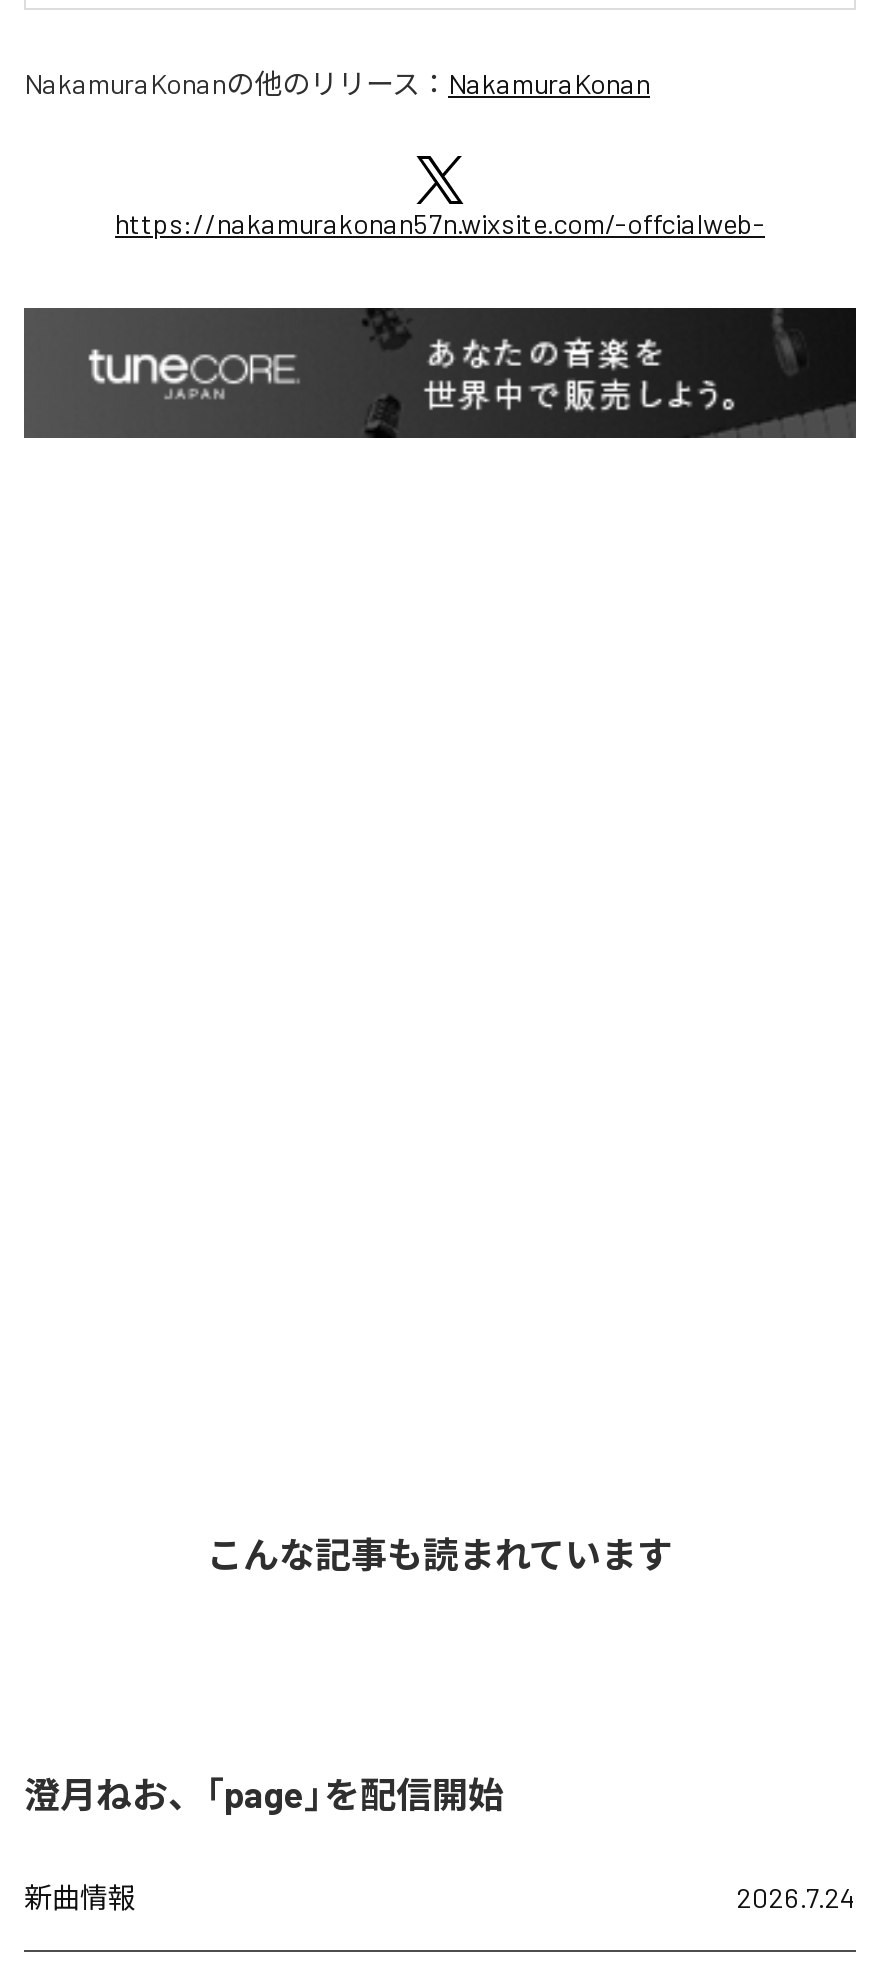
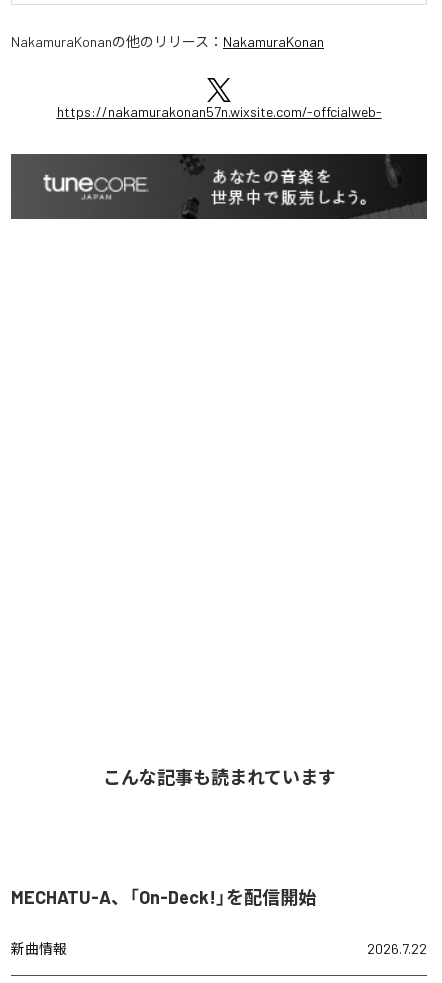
[24,1773,504,1817] 澄月ねお、「page」を配信開始 -> [11,886,316,908] MECHATU-A、「On-Deck!」を配信開始
[736,1881,856,1915] 2026.7.24 -> [367,940,427,957] 2026.7.22

